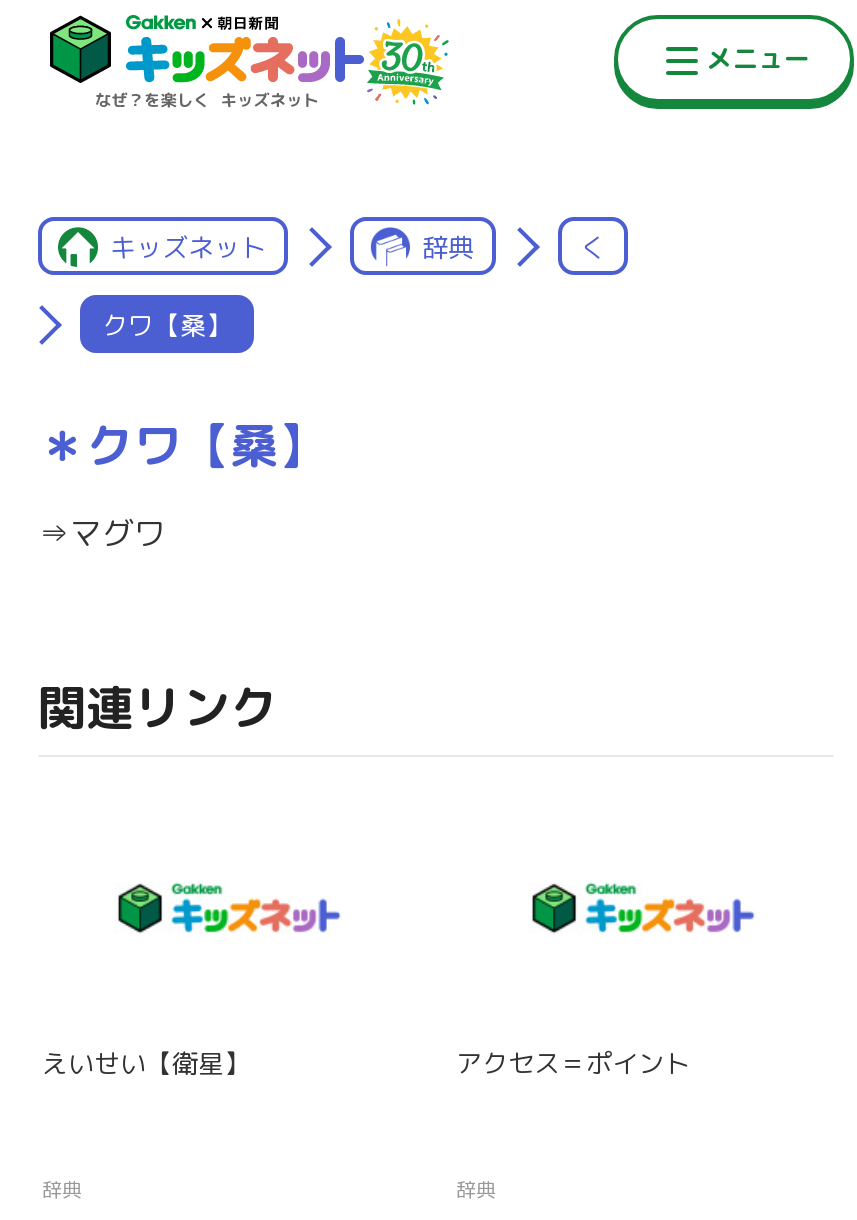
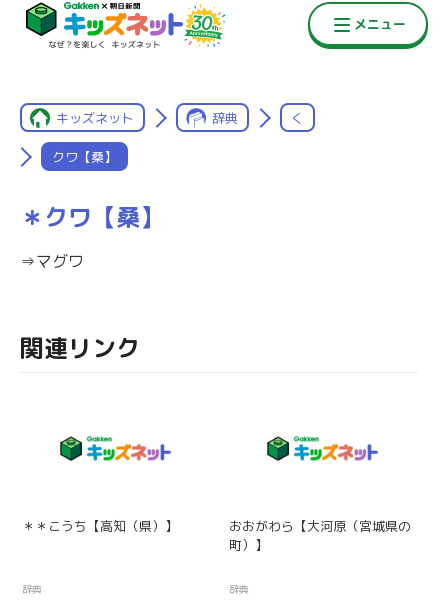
[42,1046,250,1082] えいせい【衛星】 -> [22,517,178,535] ＊＊こうち【高知（県）】
[456,1046,690,1082] アクセス＝ポイント -> [229,517,411,554] おおがわら【大河原（宮城県の | 町）】

